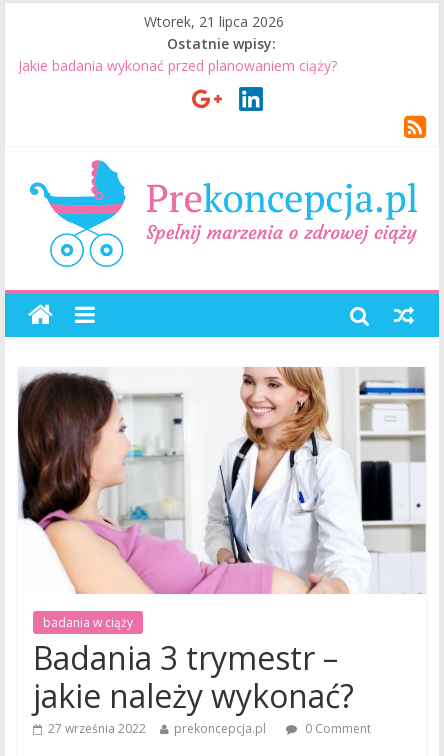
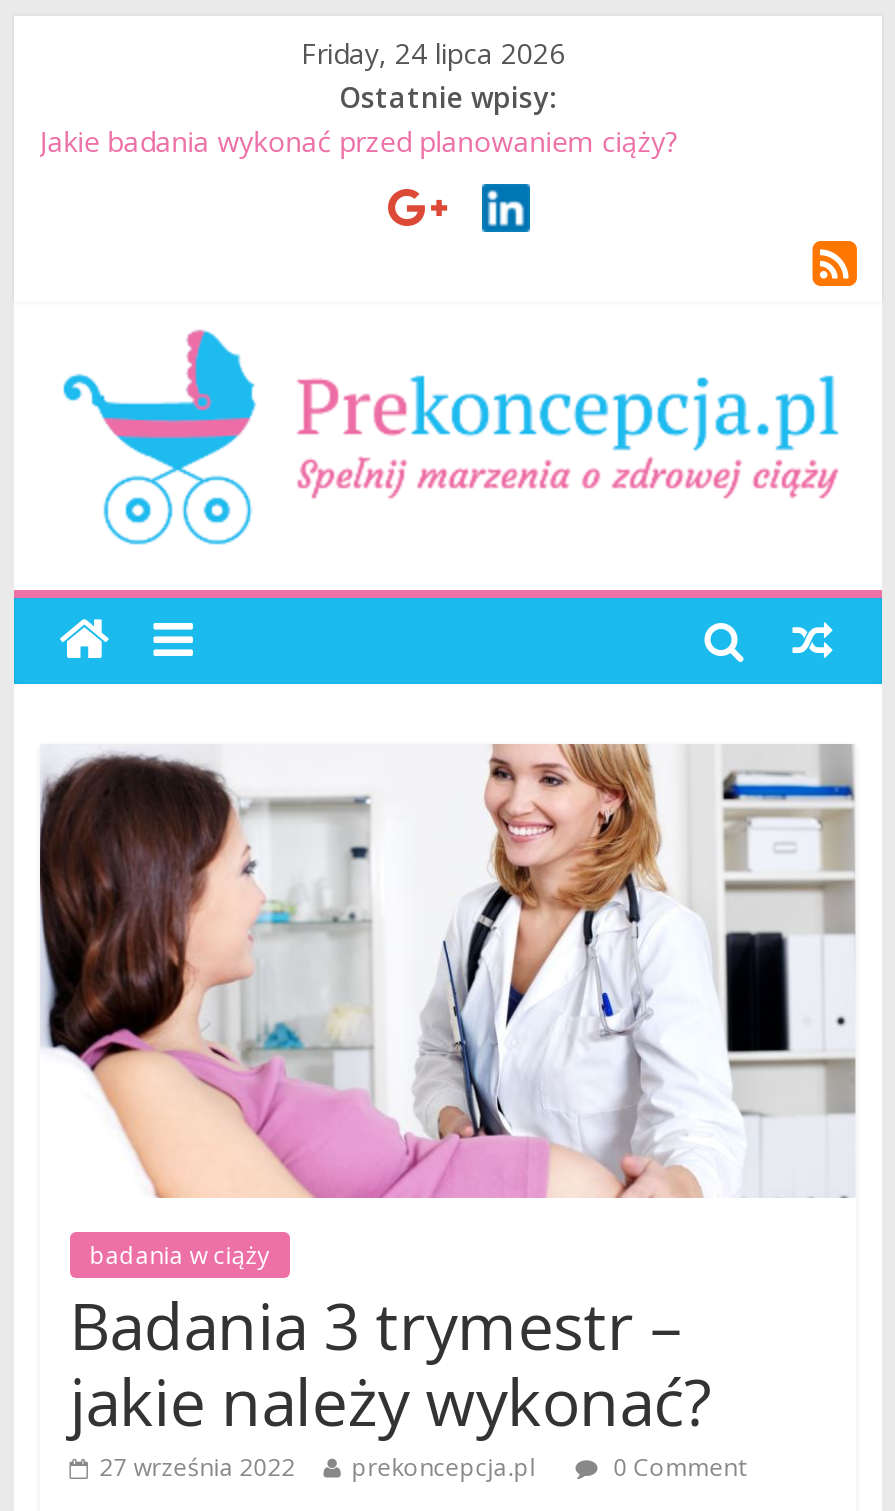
[144,12,284,31] Wtorek, 21 lipca 2026 -> [301,34,565,72] Friday, 24 lipca 2026

